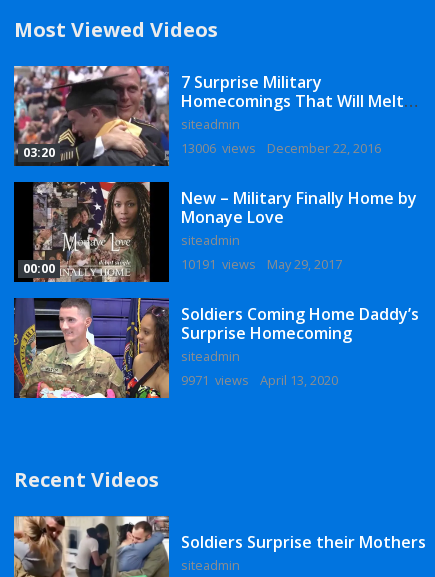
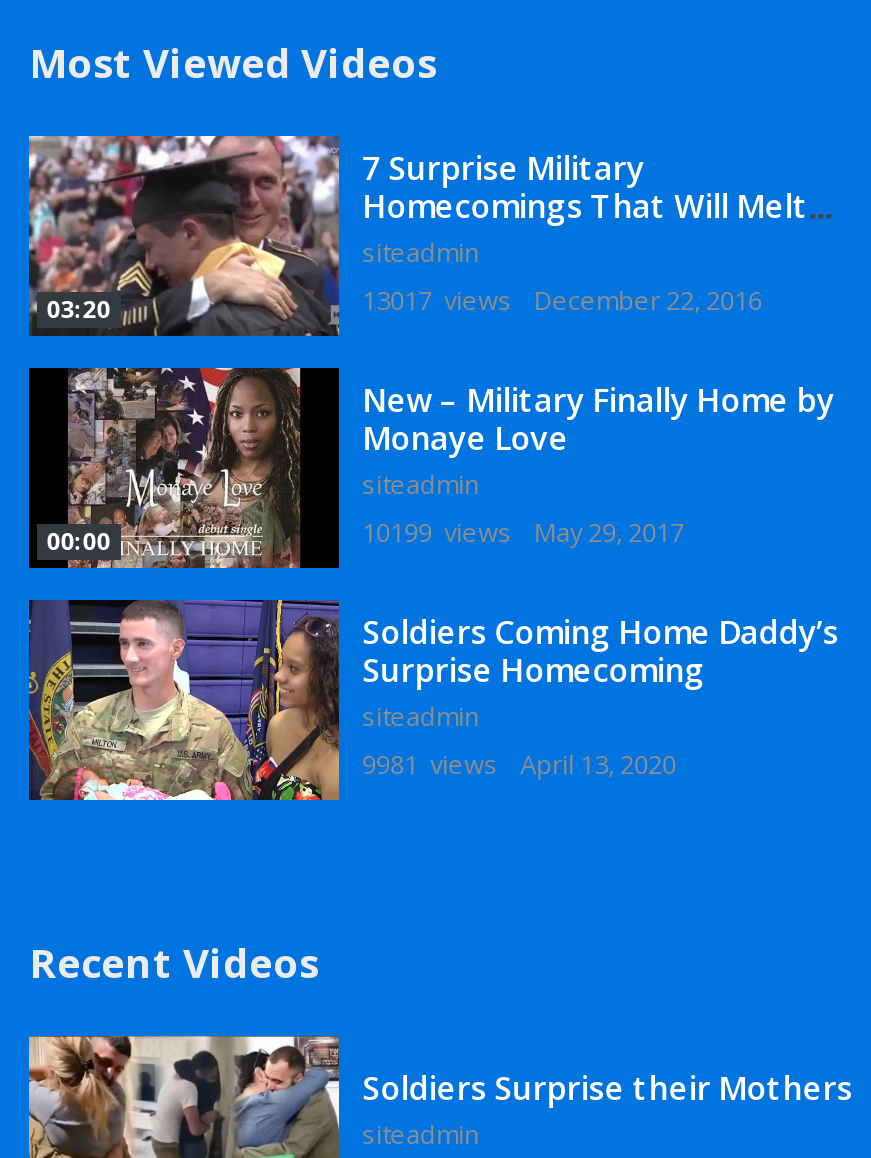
[181,139,381,157] 13006 views December 22, 2016 -> [362,283,762,319] 13017 views December 22, 2016
[181,255,342,273] 10191 views May 29, 2017 -> [362,515,684,551] 10199 views May 29, 2017
[181,371,338,389] 9971 views April 13, 2020 -> [362,747,676,783] 9981 views April 13, 2020

